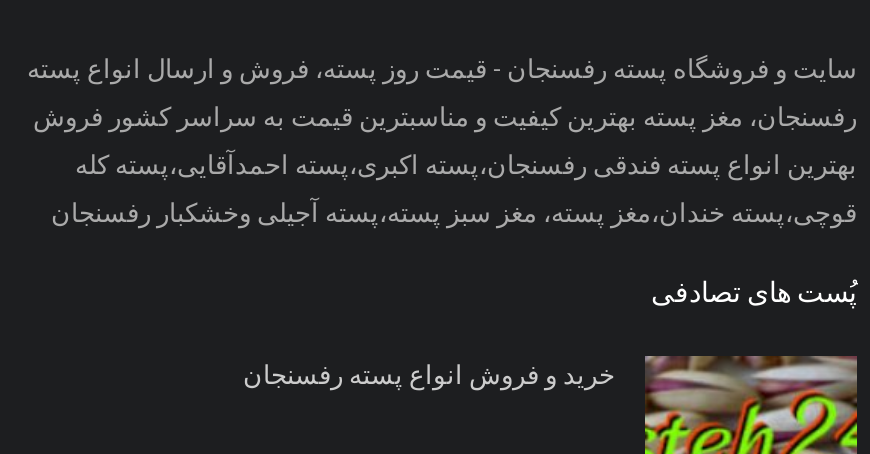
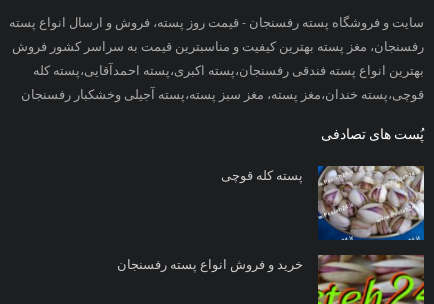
none -> [221,165,425,241] [image] | پسته کله قوچی

